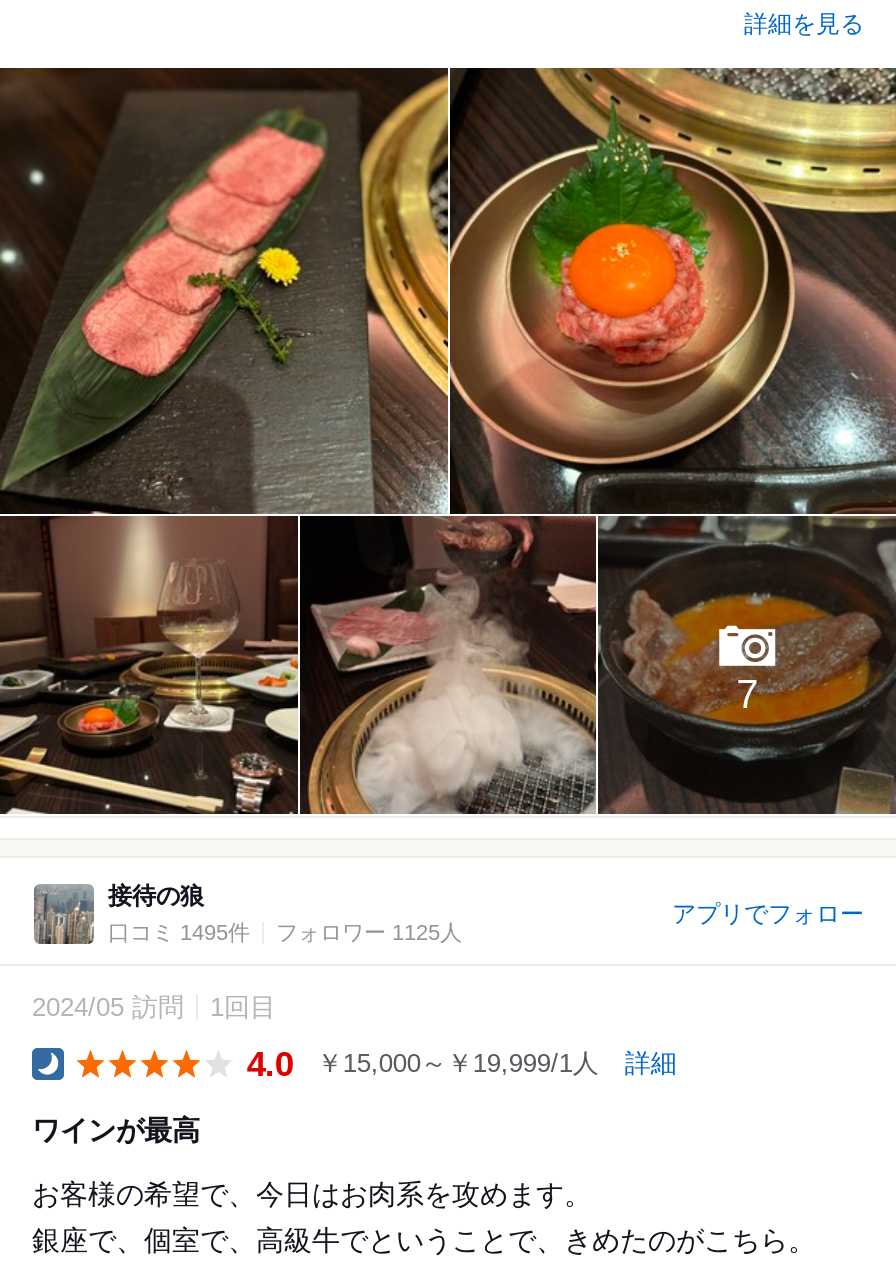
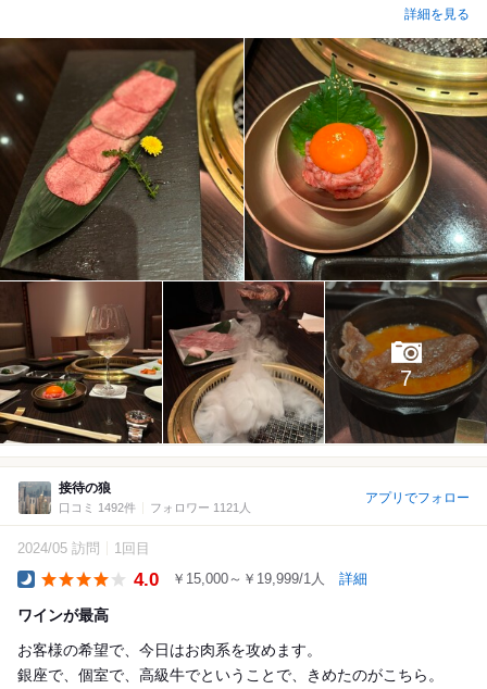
[108,920,250,944] 口コミ 1495件 -> [59,501,136,514] 口コミ 1492件
[276,920,462,944] フォロワー 1125人 -> [150,501,251,514] フォロワー 1121人

